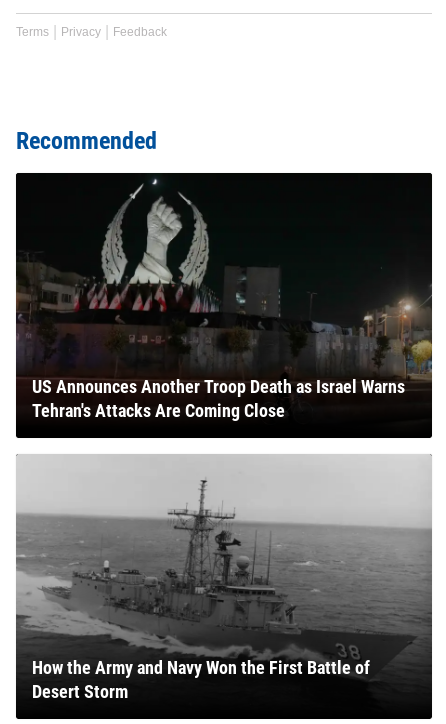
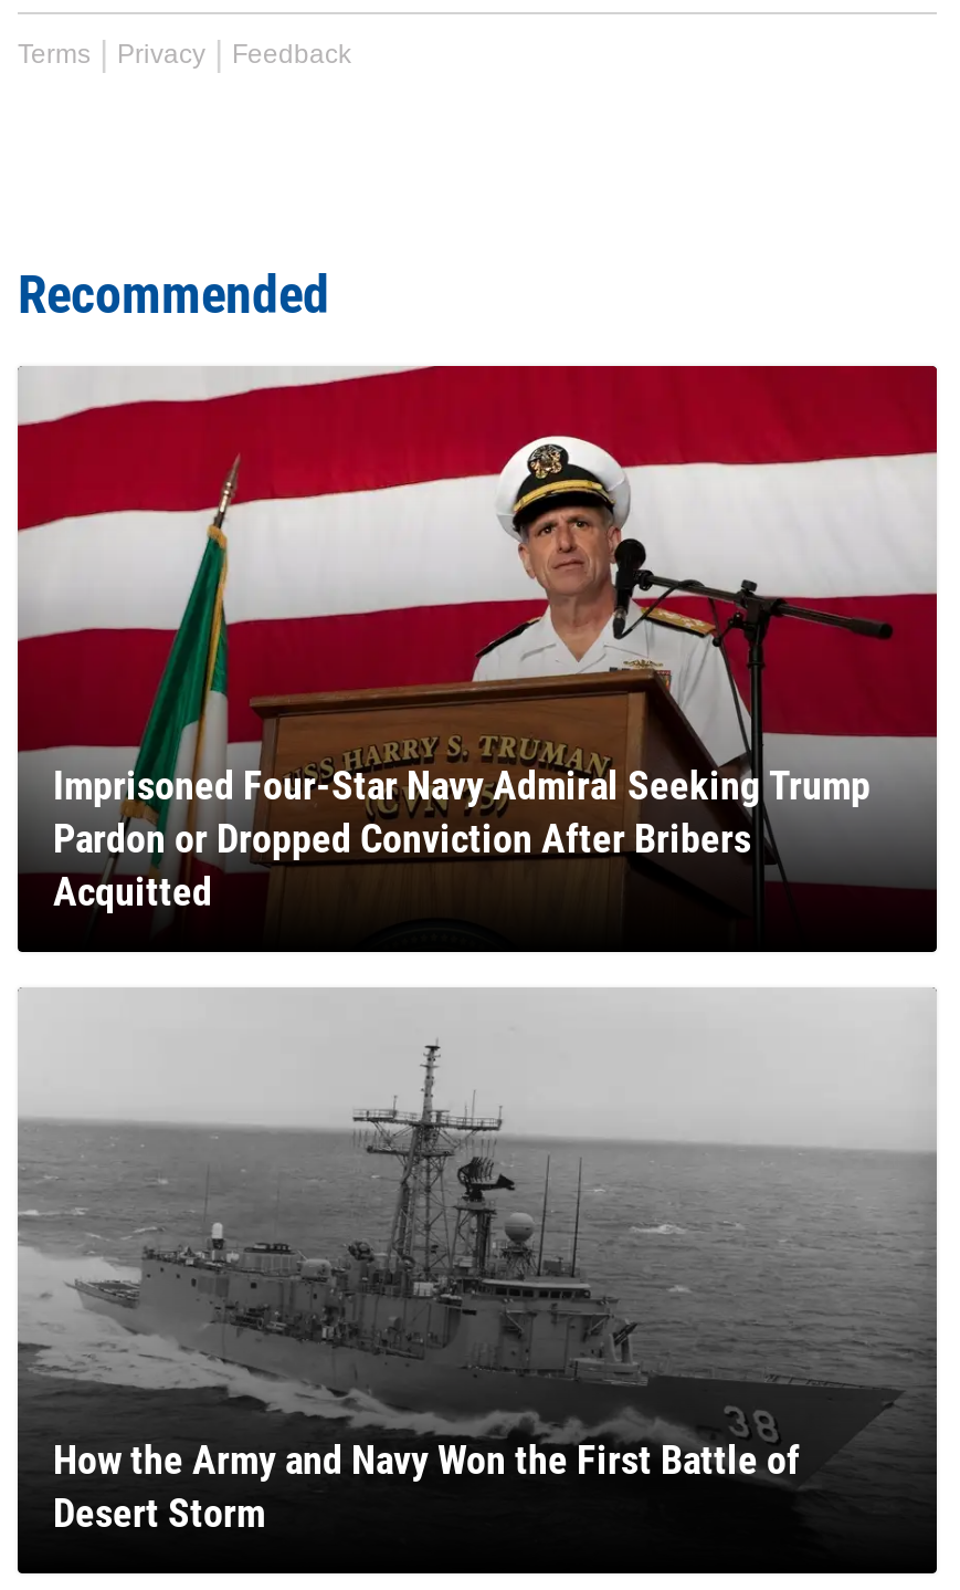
[15,172,433,421] [image] | US Announces Another Troop Death as Israel Warns | Tehran's Attacks Are Coming Close -> [15,364,939,914] [image] | Imprisoned Four-Star Navy Admiral Seeking Trump | Pardon or Dropped Conviction After Bribers | Acquitted

